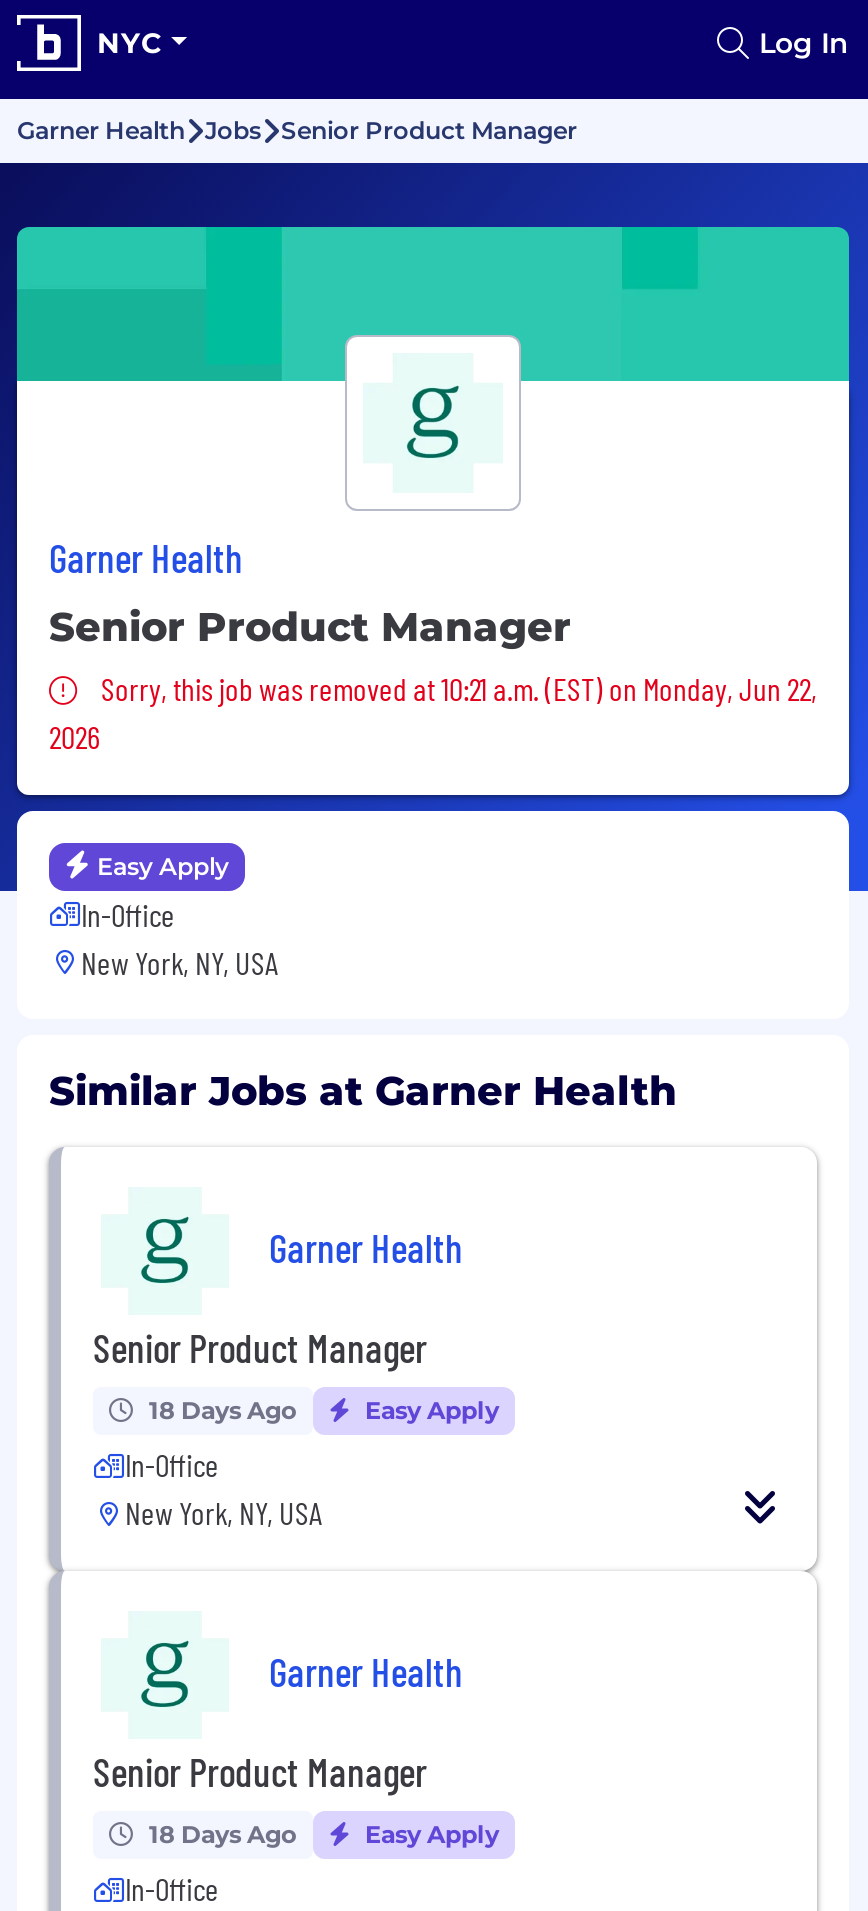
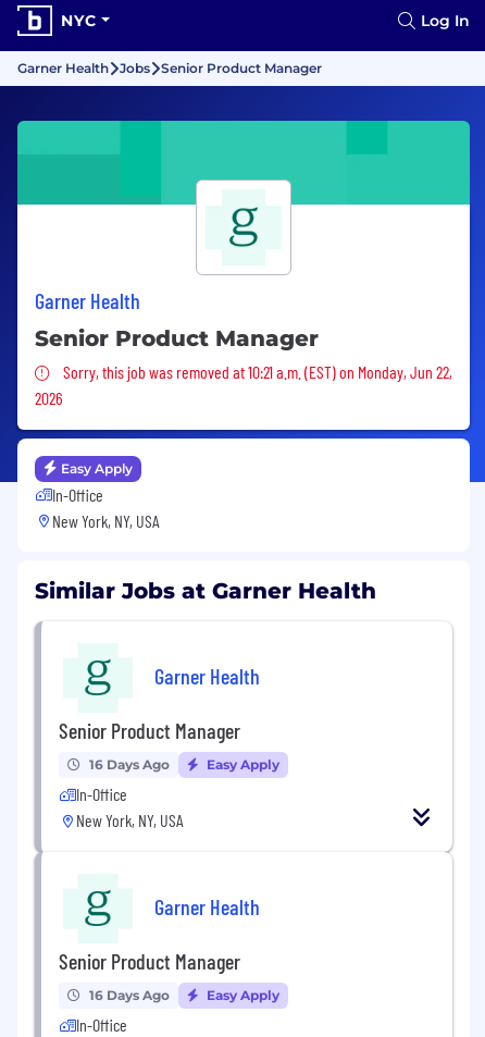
[149,1394,297,1424] 18 Days Ago -> [89,756,170,772] 16 Days Ago
[149,1818,297,1848] 18 Days Ago -> [89,987,170,1003] 16 Days Ago

